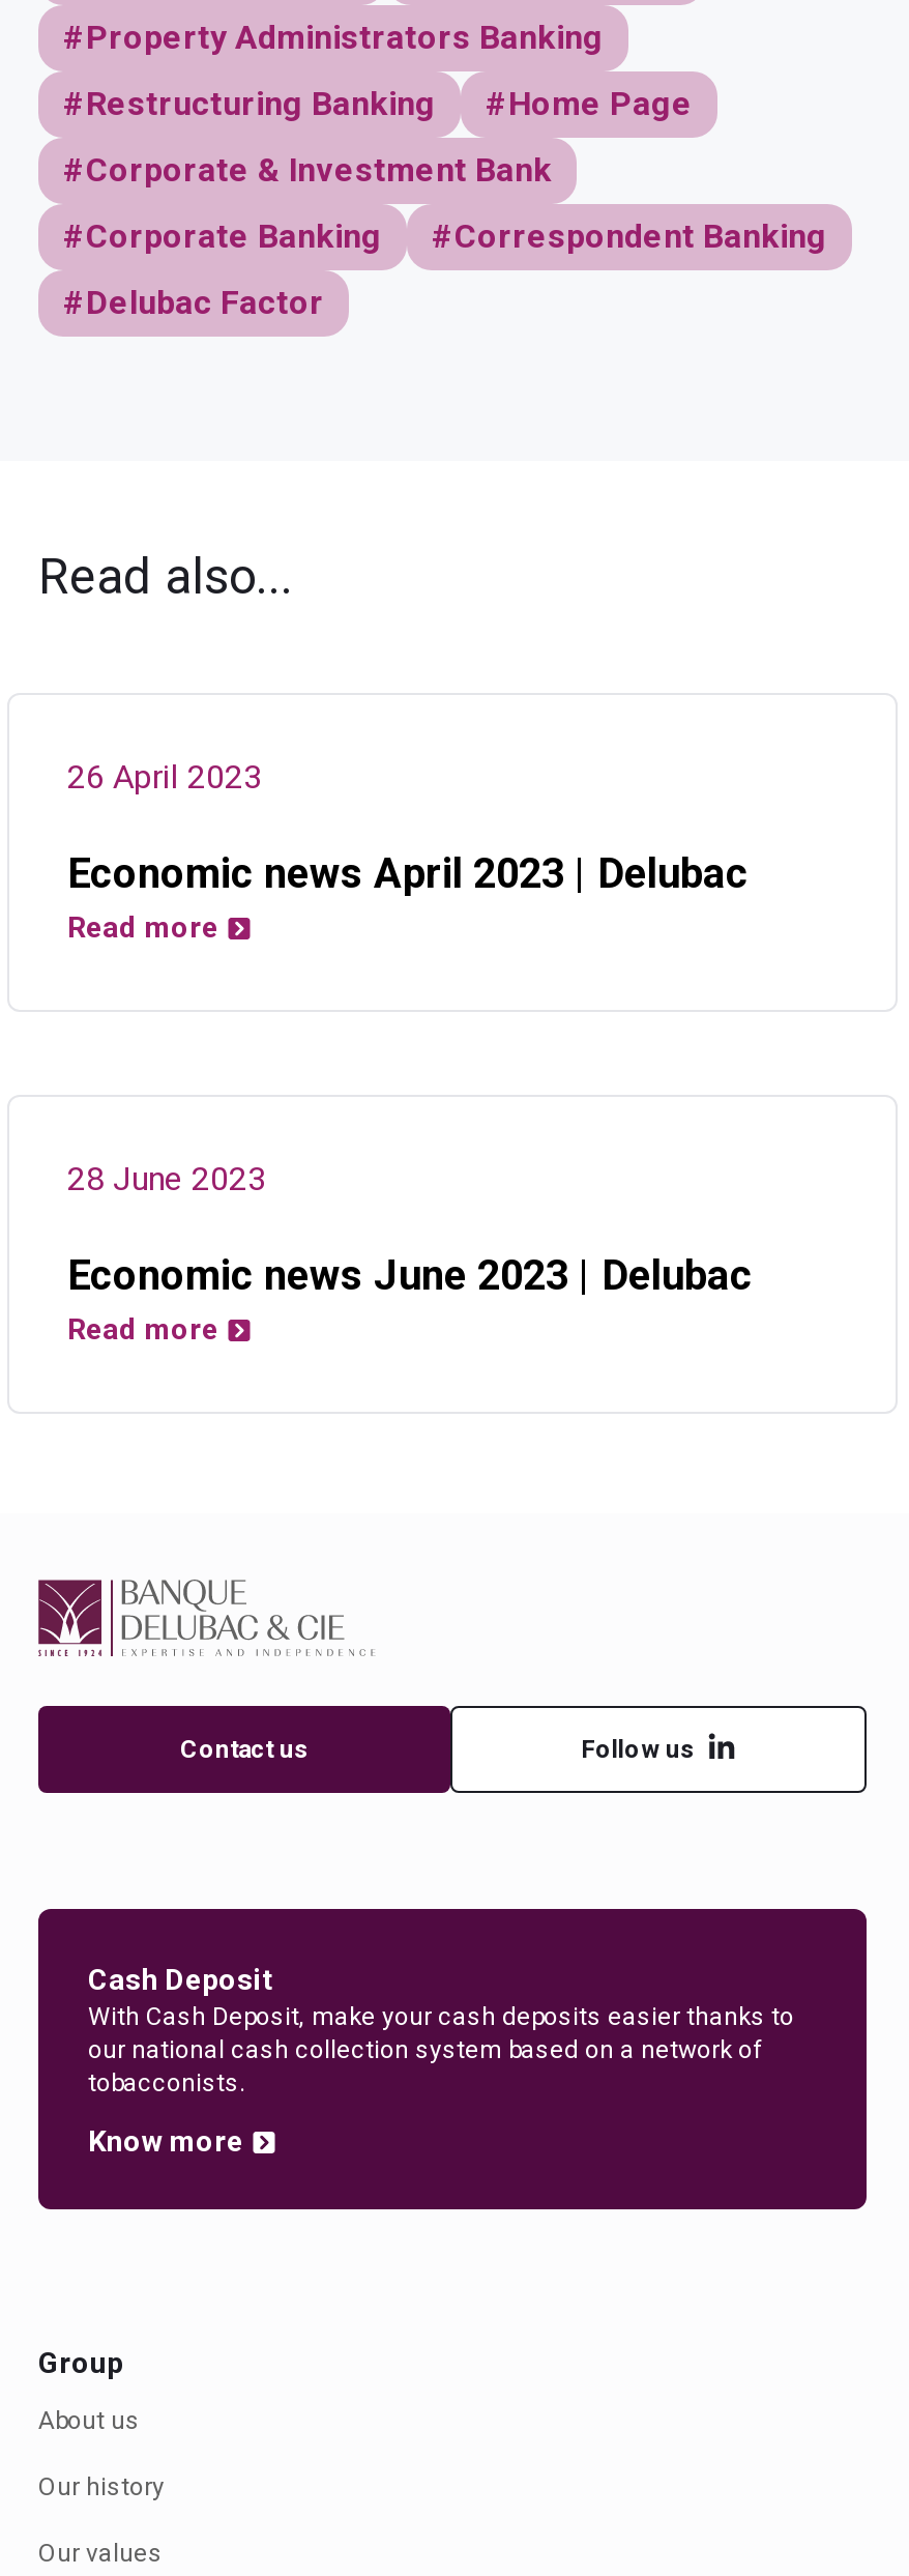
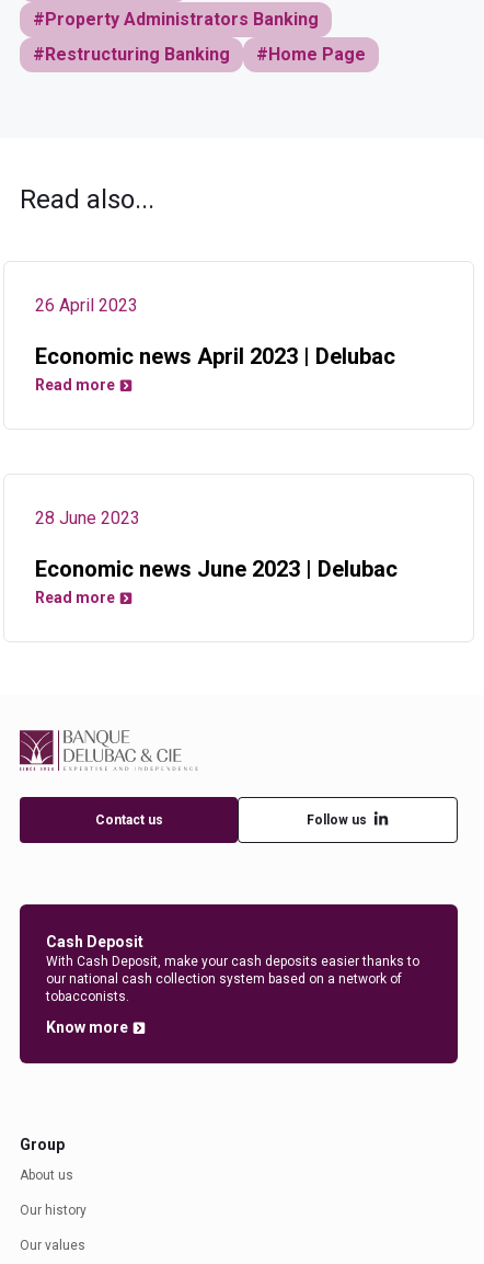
[63,149,827,321] #Corporate & Investment Bank | #Corporate Banking | #Correspondent Banking | #Delubac Factor -> none

